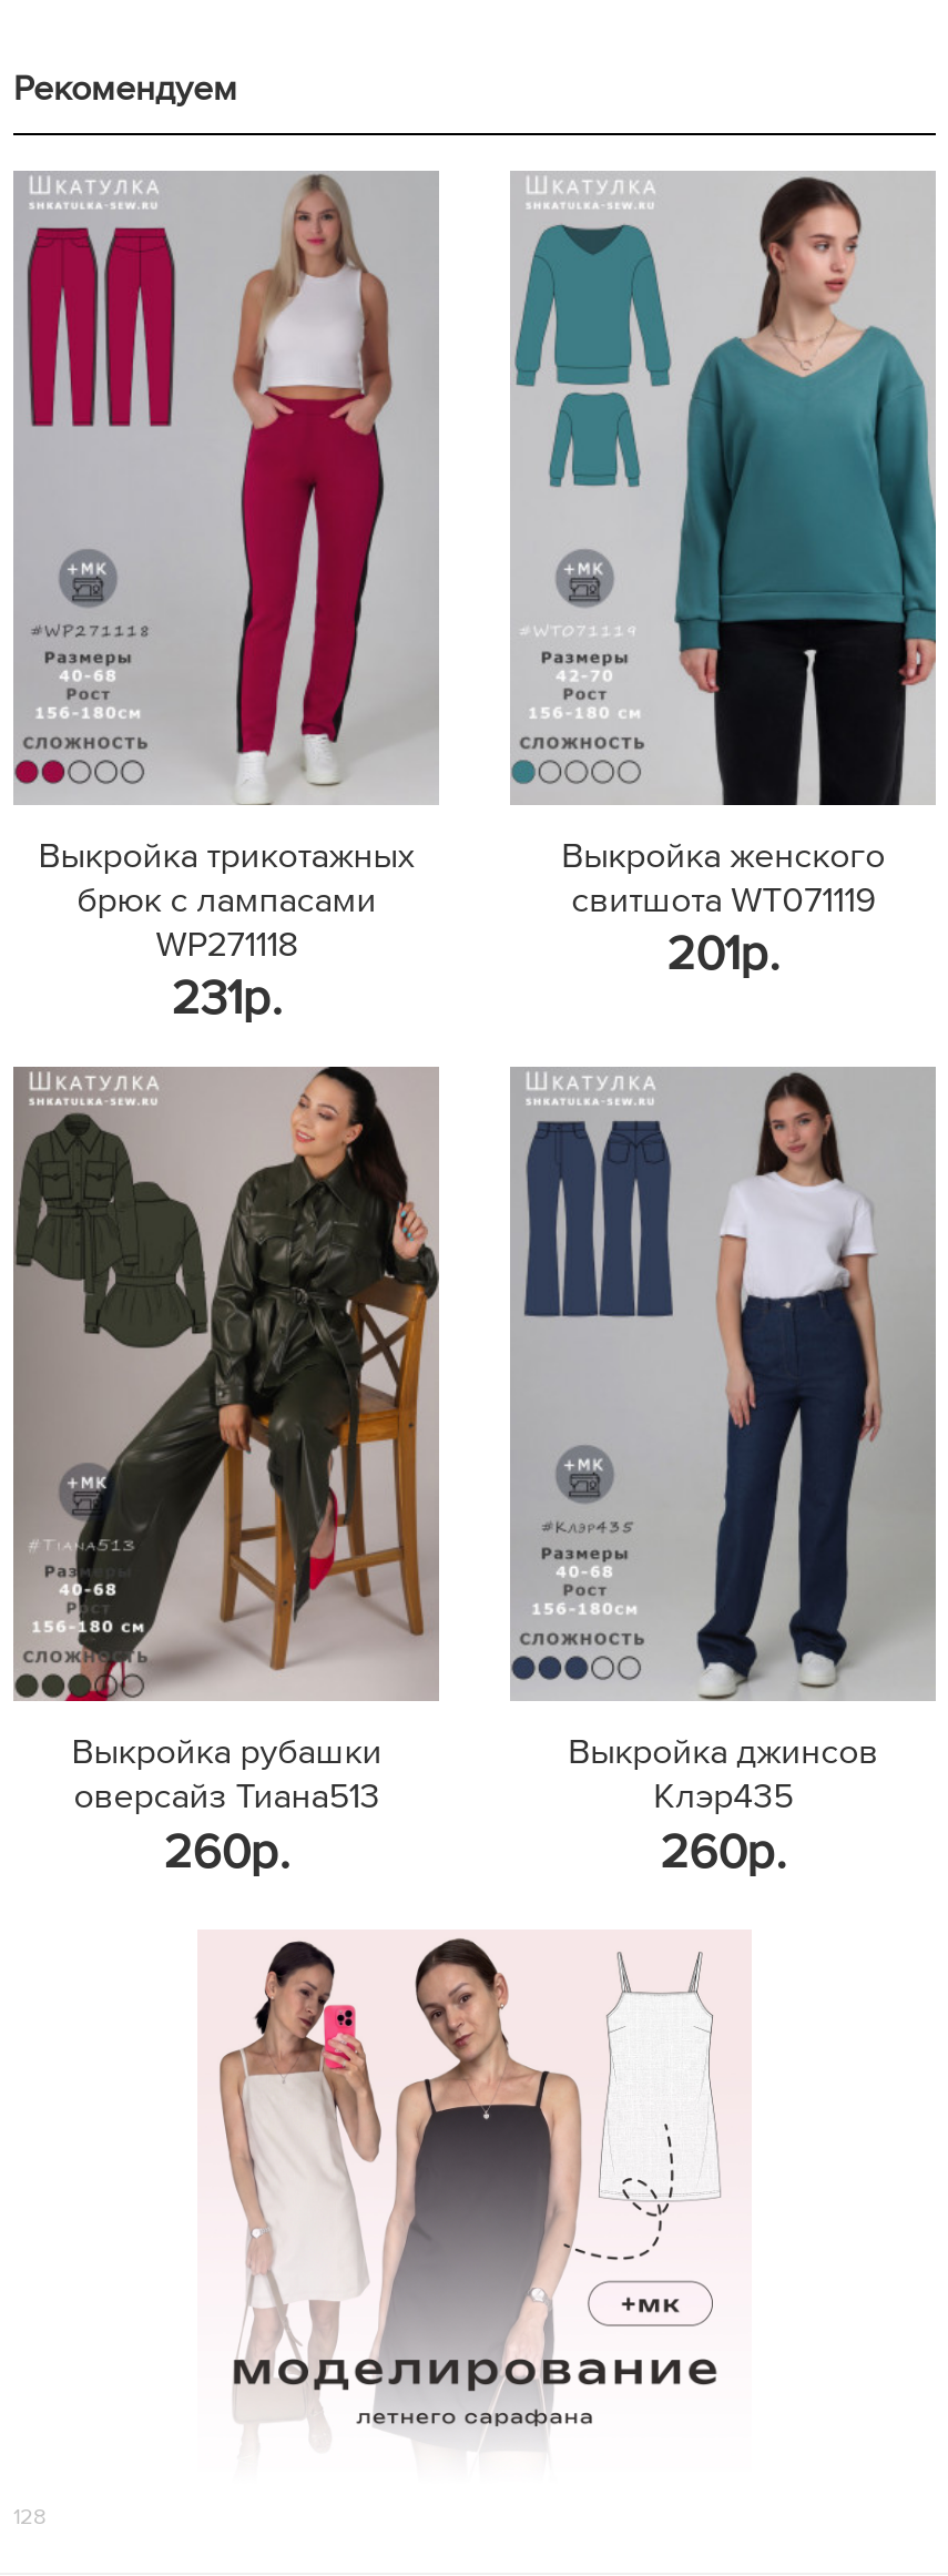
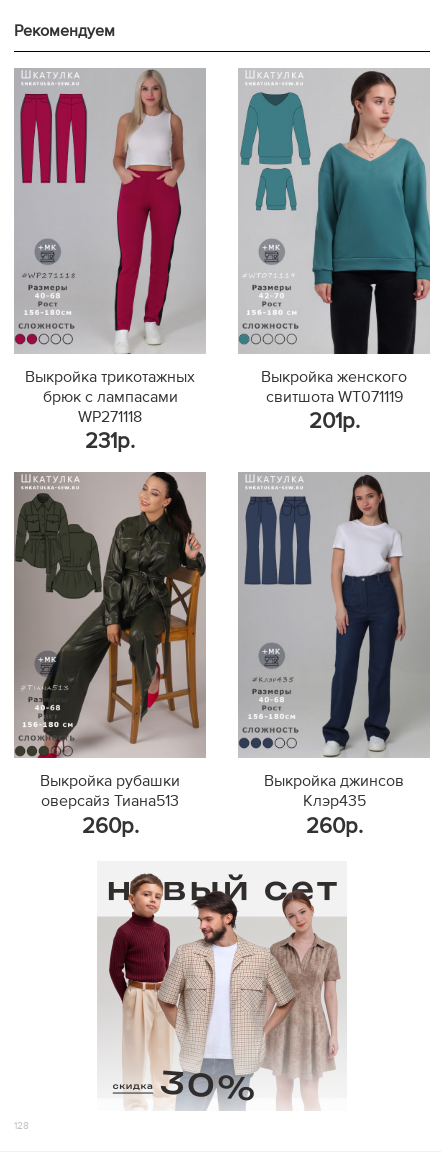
[202,1936,747,2482] [image] -> [98,865,346,1111] [image]

